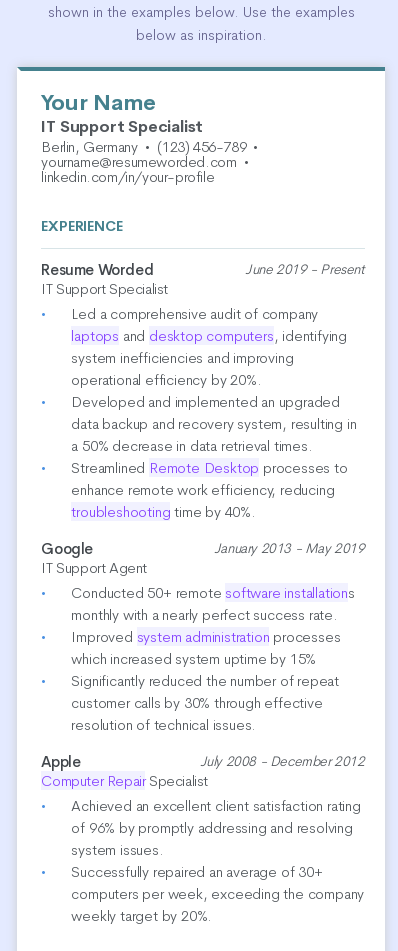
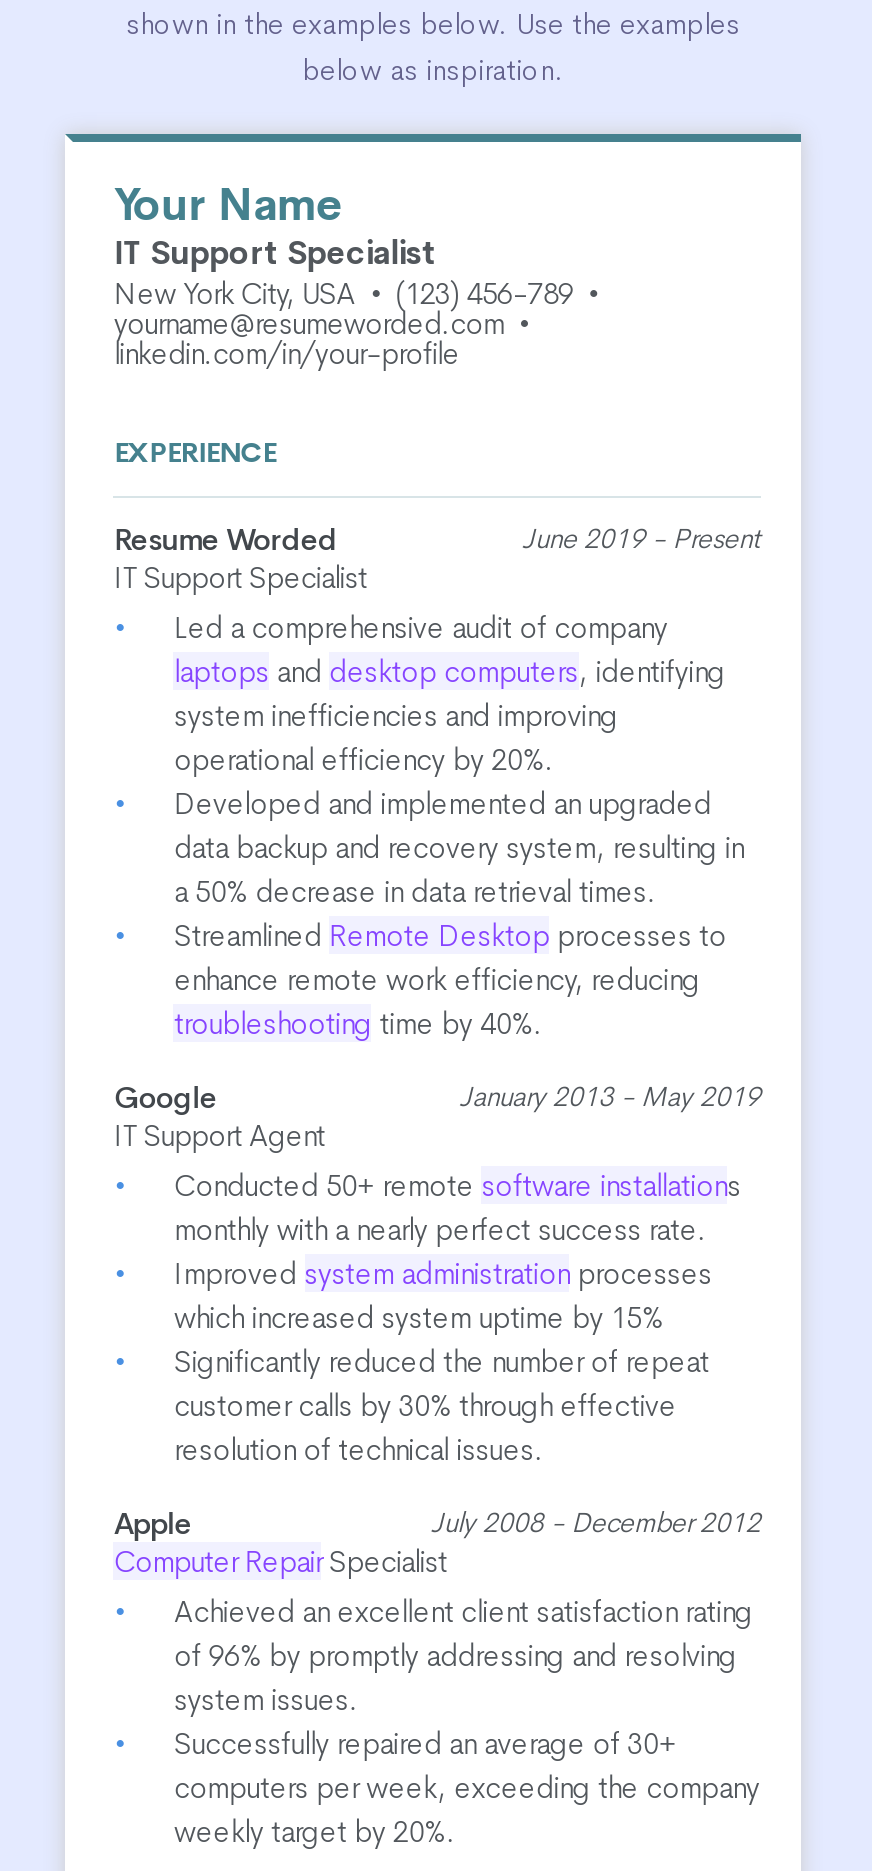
[41,137,262,156] Berlin, Germany • (123) 456-789 • -> [114,273,606,311] New York City, USA • (123) 456-789 •

